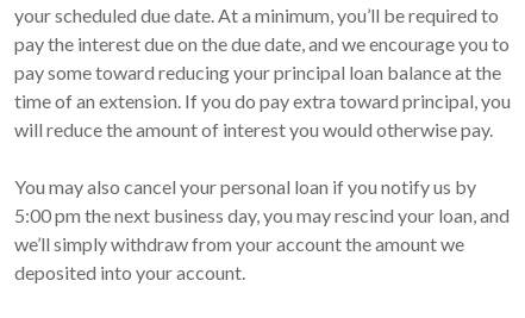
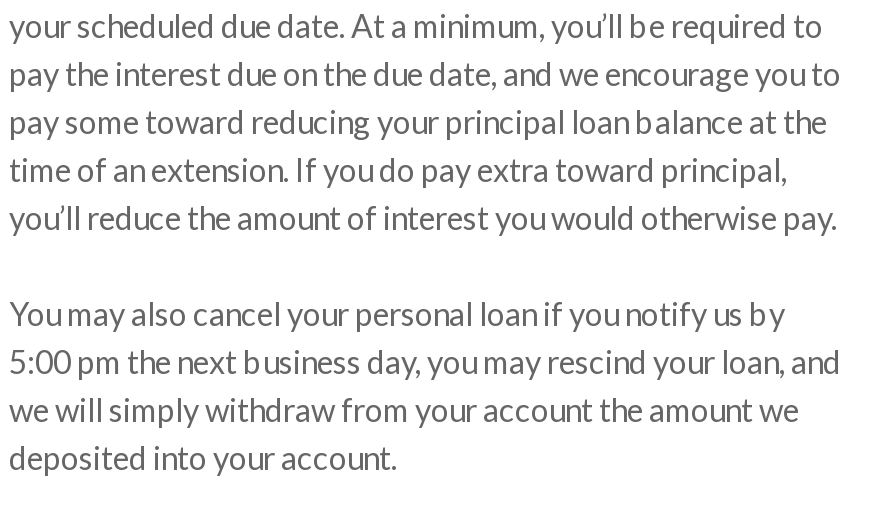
[14,89,511,141] time of an extension. If you do pay extra toward principal, you | will reduce the amount of interest you would otherwise pay. -> [9,150,837,236] time of an extension. If you do pay extra toward principal, | you’ll reduce the amount of interest you would otherwise pay.
[14,232,464,255] we’ll simply withdraw from your account the amount we -> [9,390,799,428] we will simply withdraw from your account the amount we

